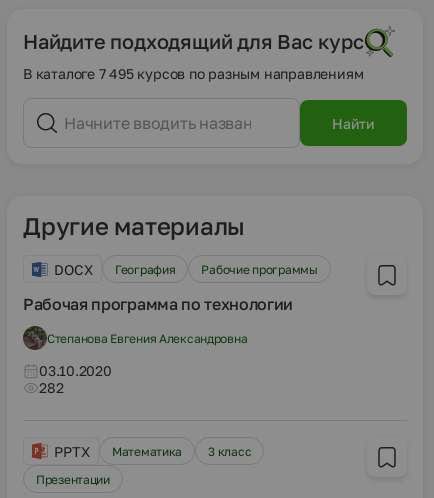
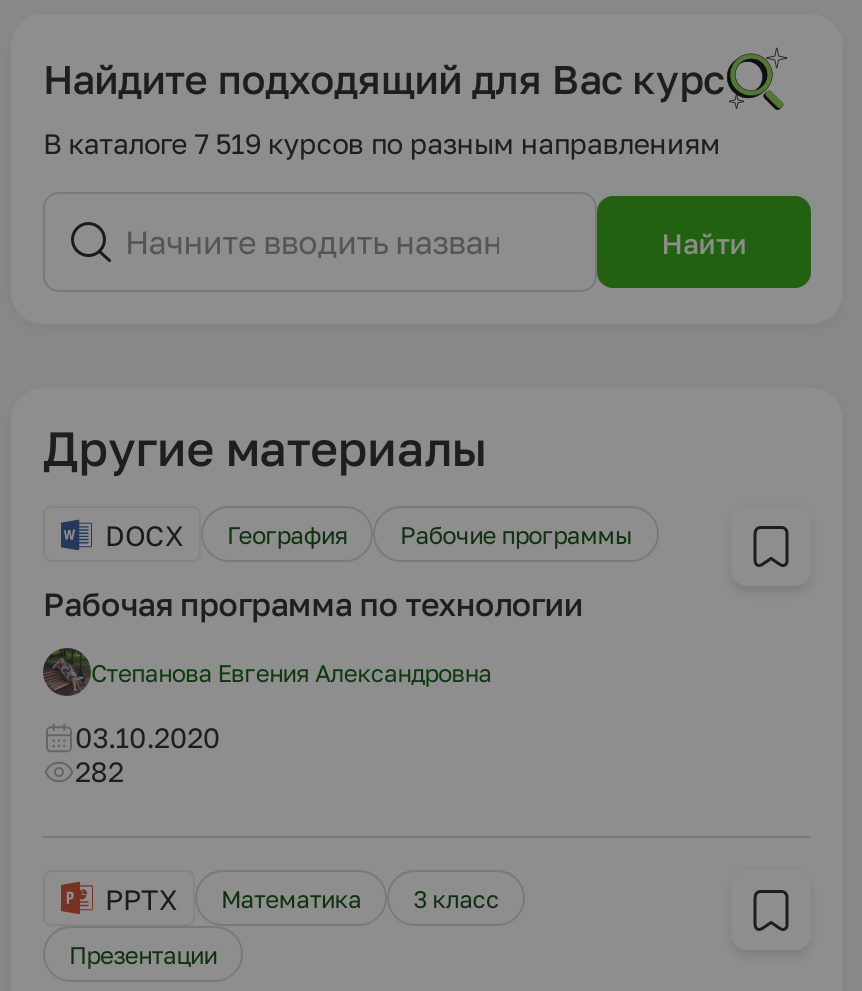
[23,65,363,82] В каталоге 7 495 курсов по разным направлениям -> [43,126,720,160] В каталоге 7 519 курсов по разным направлениям

